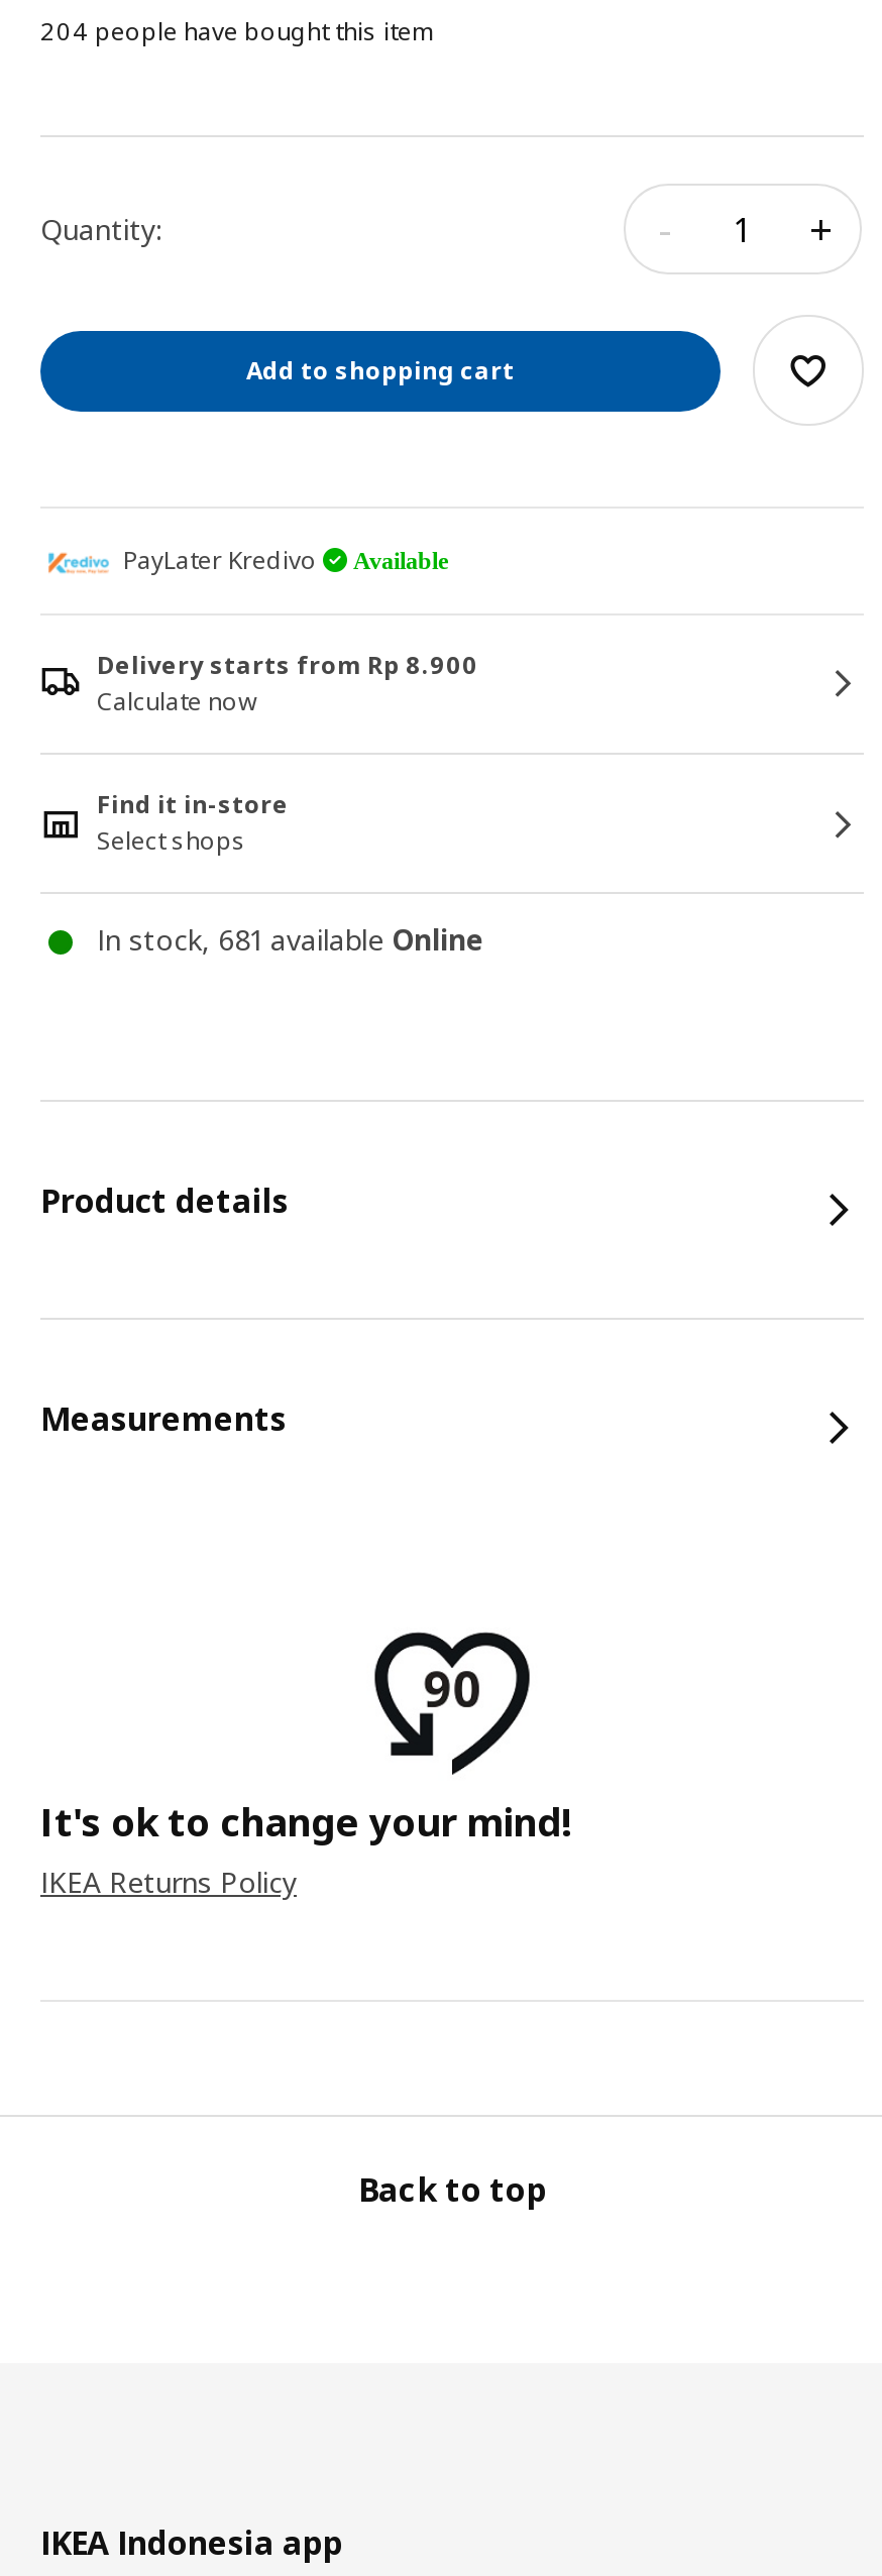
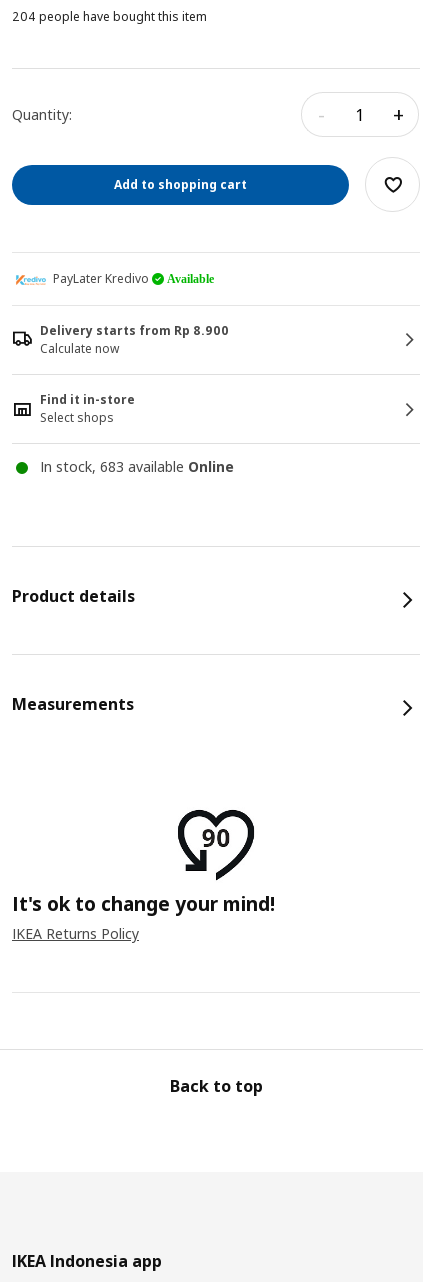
[97,920,484,959] In stock, 681 available Online -> [40,457,234,476] In stock, 683 available Online

